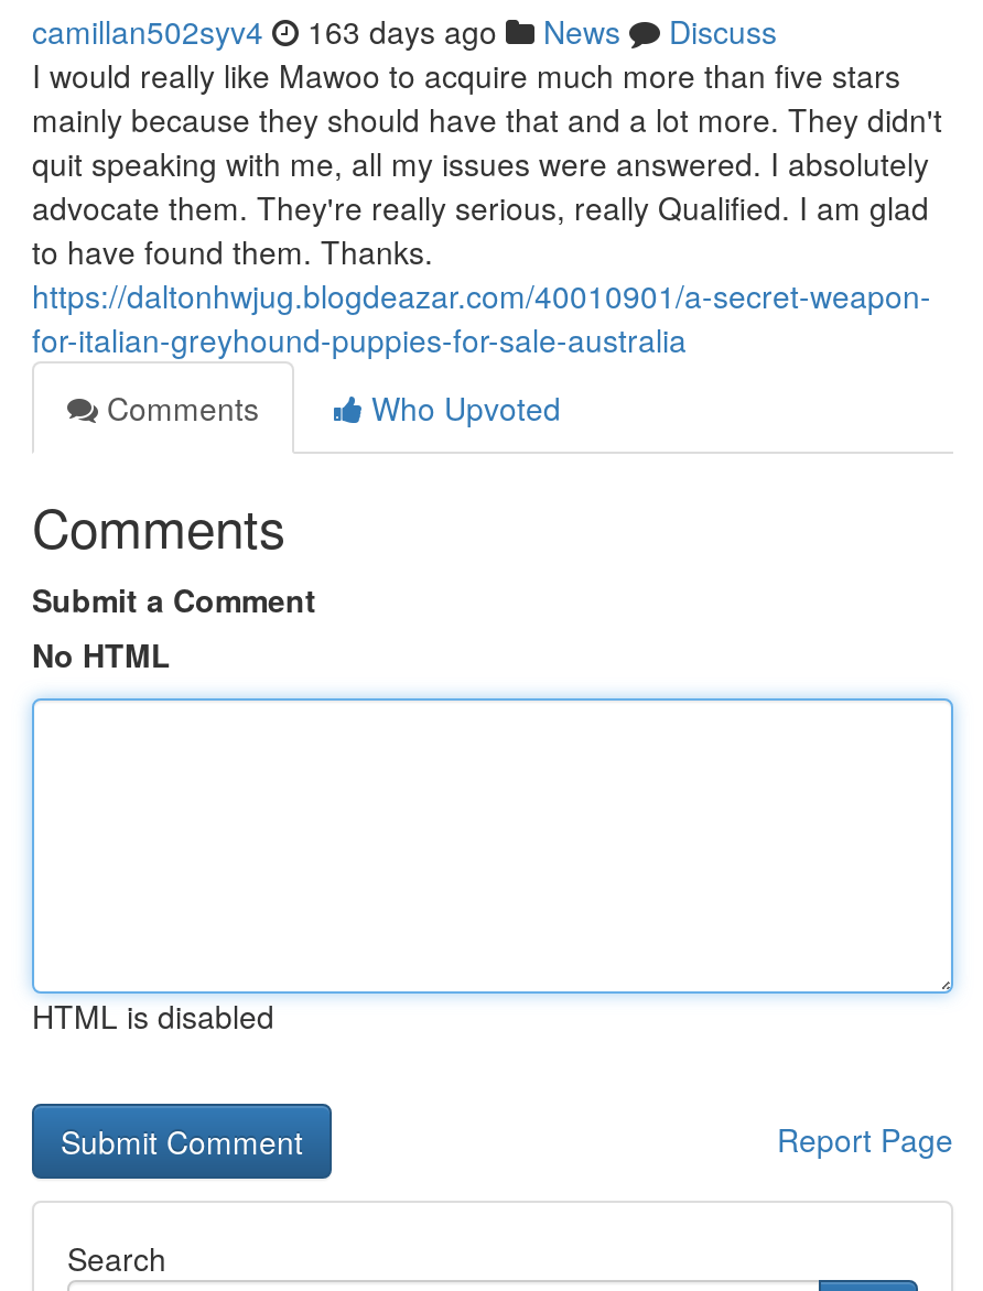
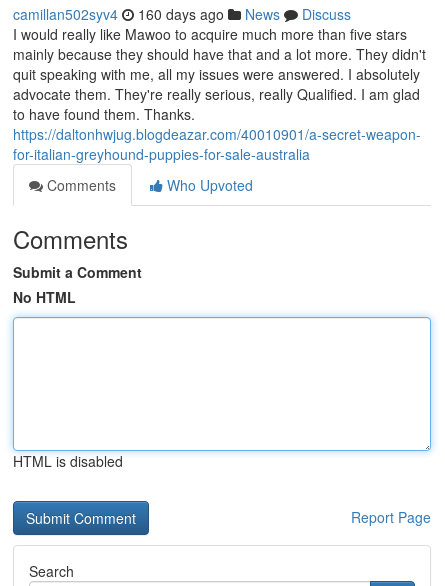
[32,9,777,53] camillan502syv4 163 days ago News Discuss -> [13,4,351,24] camillan502syv4 160 days ago News Discuss

